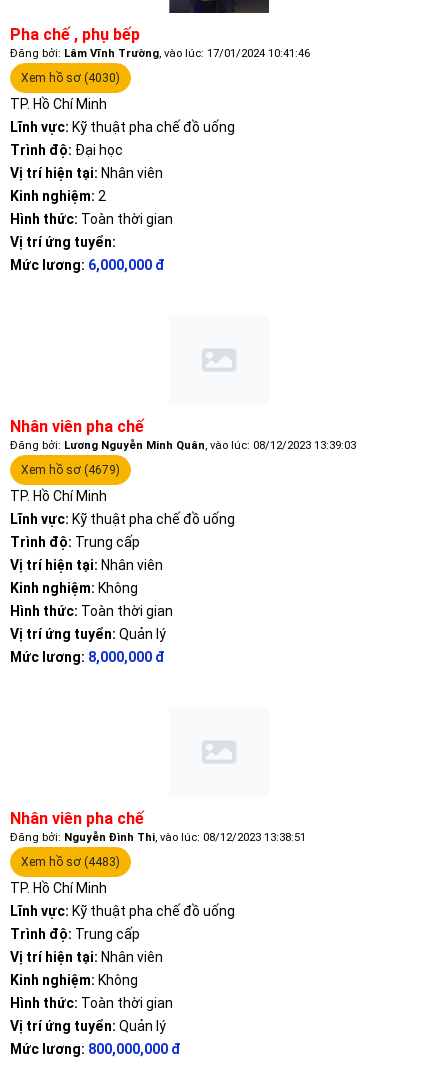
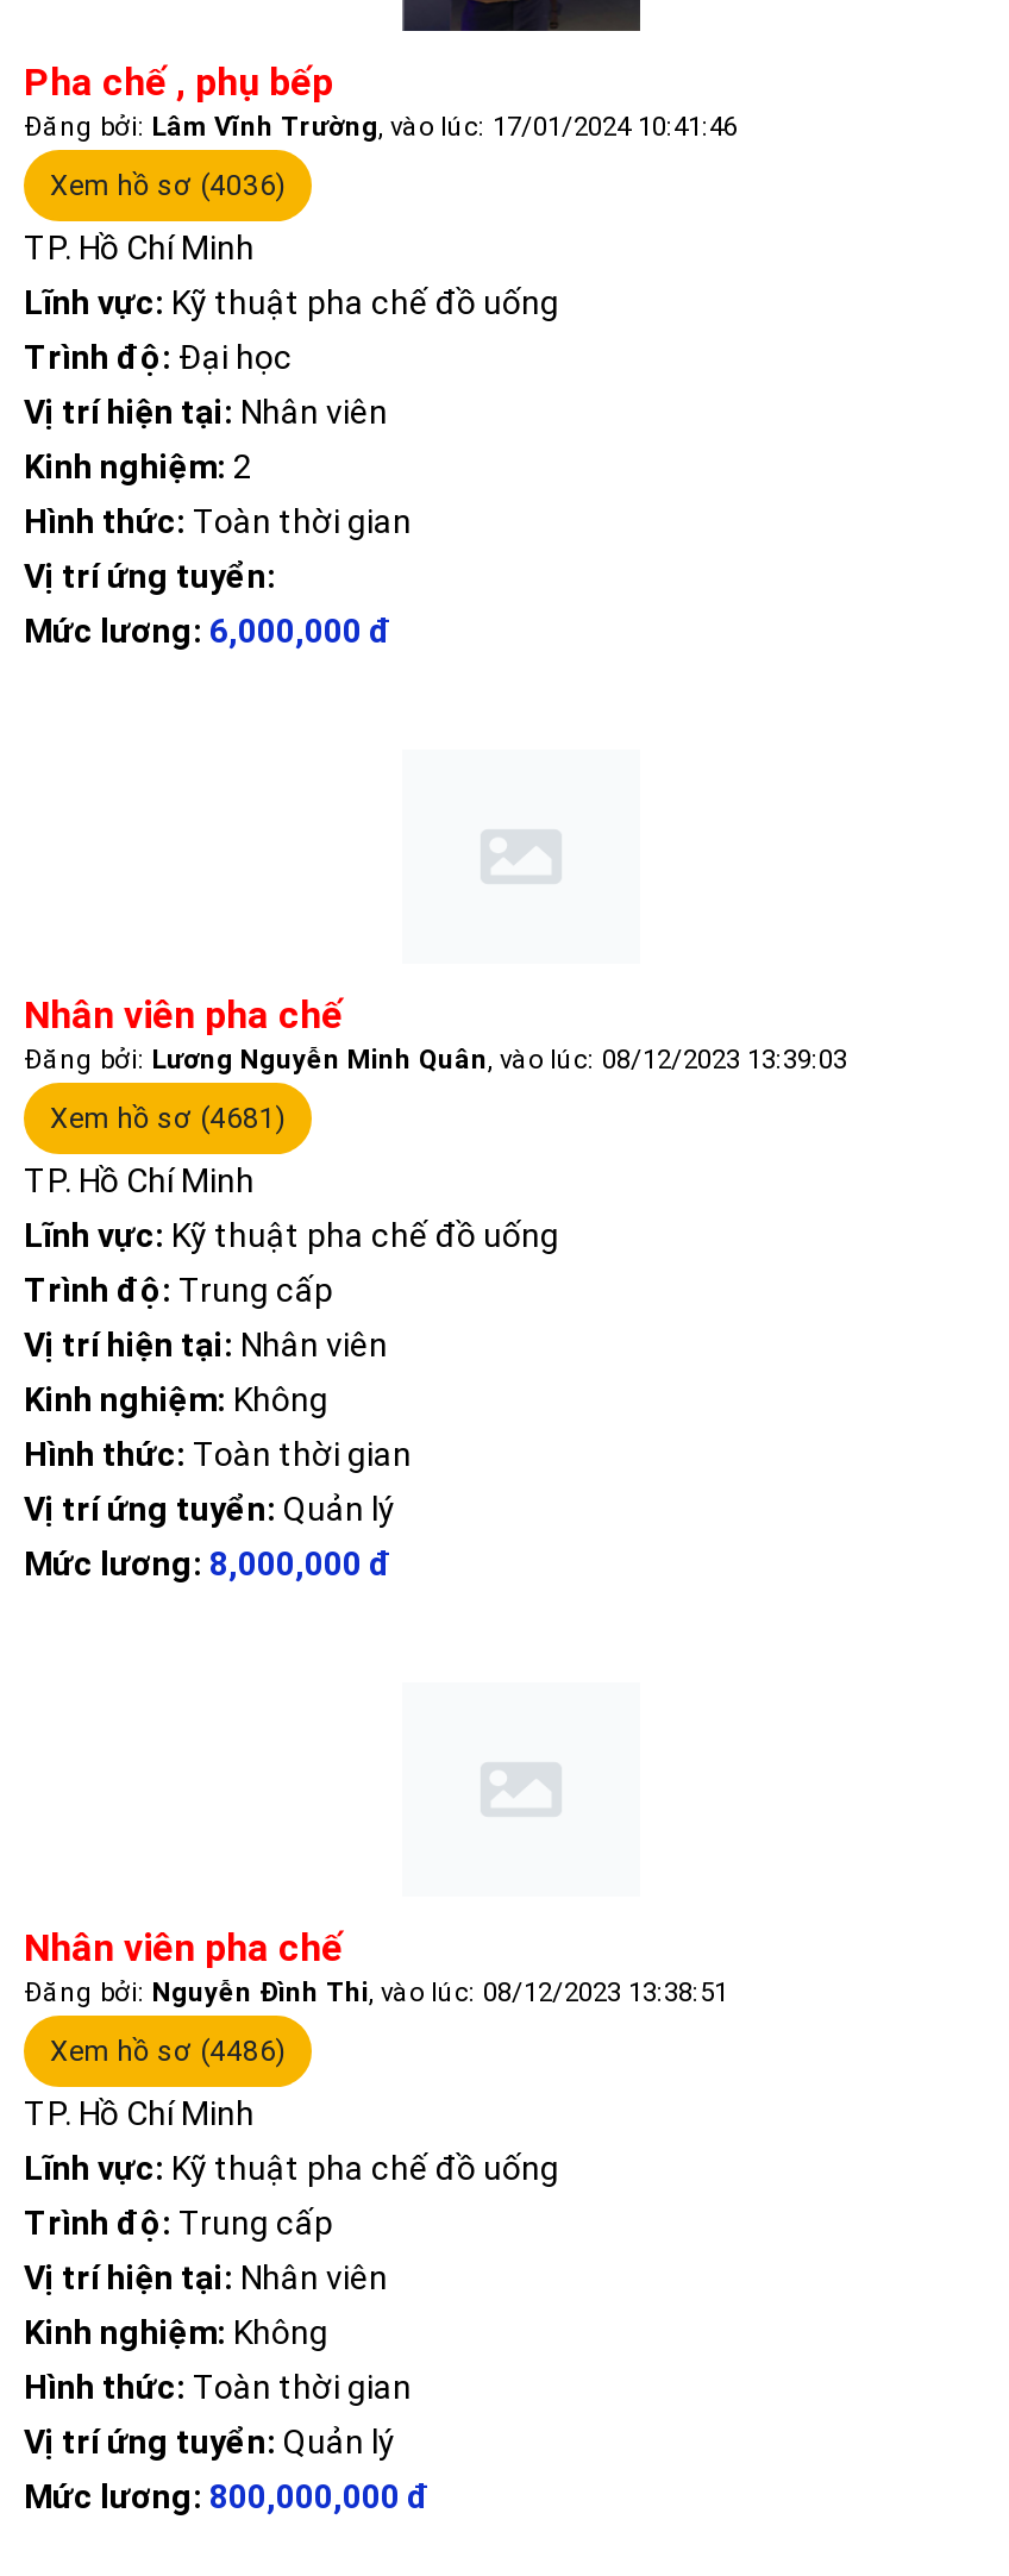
[21,71,120,85] Xem hồ sơ (4030) -> [50,169,286,202] Xem hồ sơ (4036)
[21,463,120,477] Xem hồ sơ (4679) -> [50,1102,286,1135] Xem hồ sơ (4681)
[21,855,120,869] Xem hồ sơ (4483) -> [50,2035,286,2068] Xem hồ sơ (4486)

